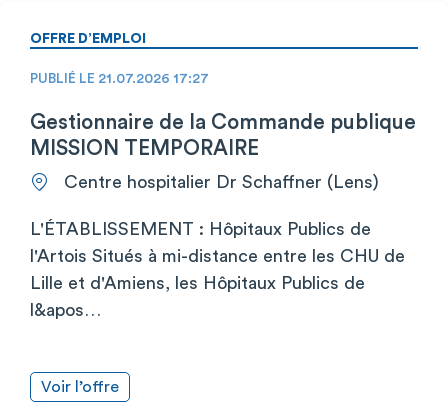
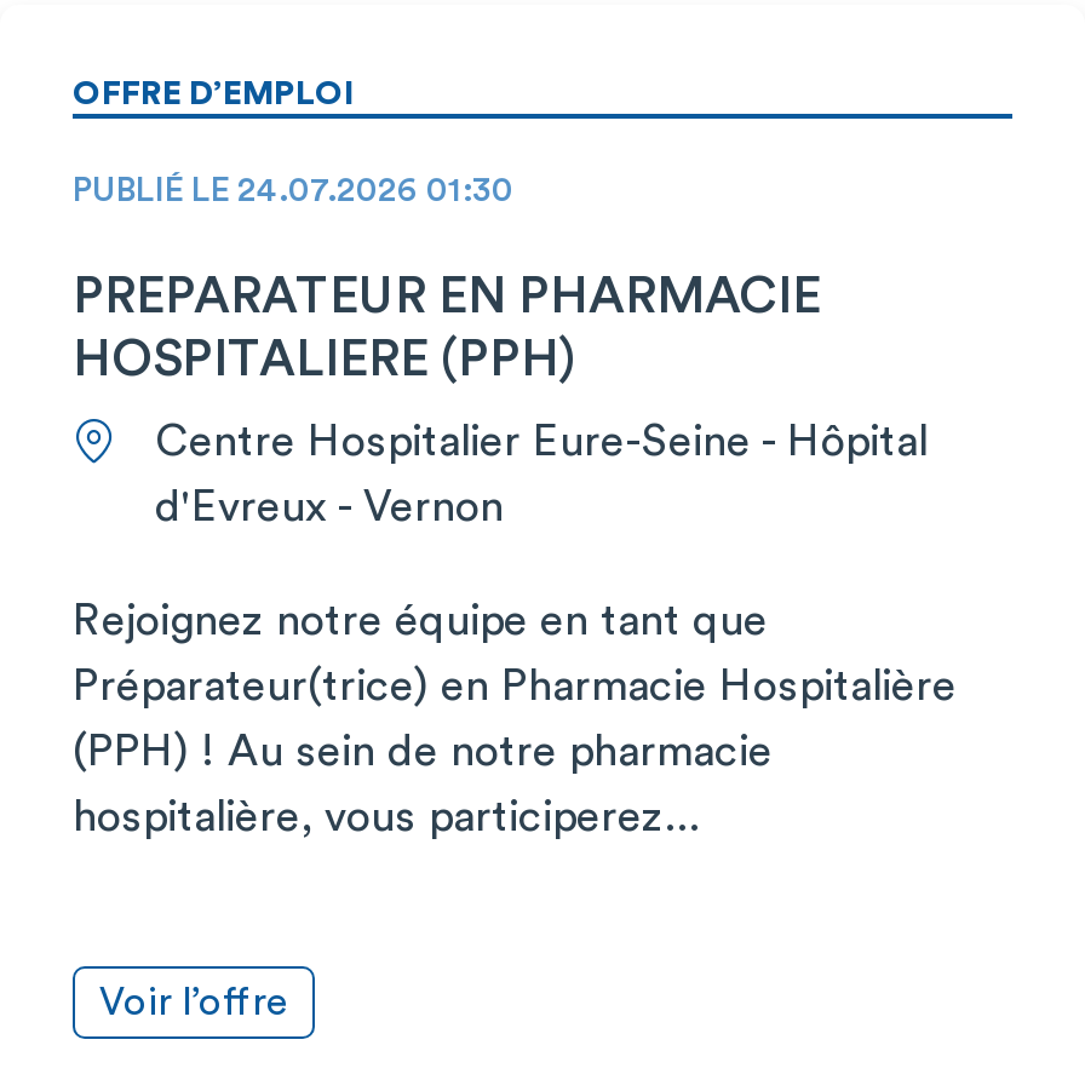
[30,72,416,319] PUBLIÉ LE 21.07.2026 17:27 | Gestionnaire de la Commande publique | MISSION TEMPORAIRE | Centre hospitalier Dr Schaffner (Lens) | L'ÉTABLISSEMENT : Hôpitaux Publics de | l'Artois Situés à mi-distance entre les CHU de | Lille et d'Amiens, les Hôpitaux Publics de | l&apos… -> [73,174,957,837] PUBLIÉ LE 24.07.2026 01:30 | PREPARATEUR EN PHARMACIE | HOSPITALIERE (PPH) | Centre Hospitalier Eure-Seine - Hôpital | d'Evreux - Vernon | Rejoignez notre équipe en tant que | Préparateur(trice) en Pharmacie Hospitalière | (PPH) ! Au sein de notre pharmacie | hospitalière, vous participerez...

